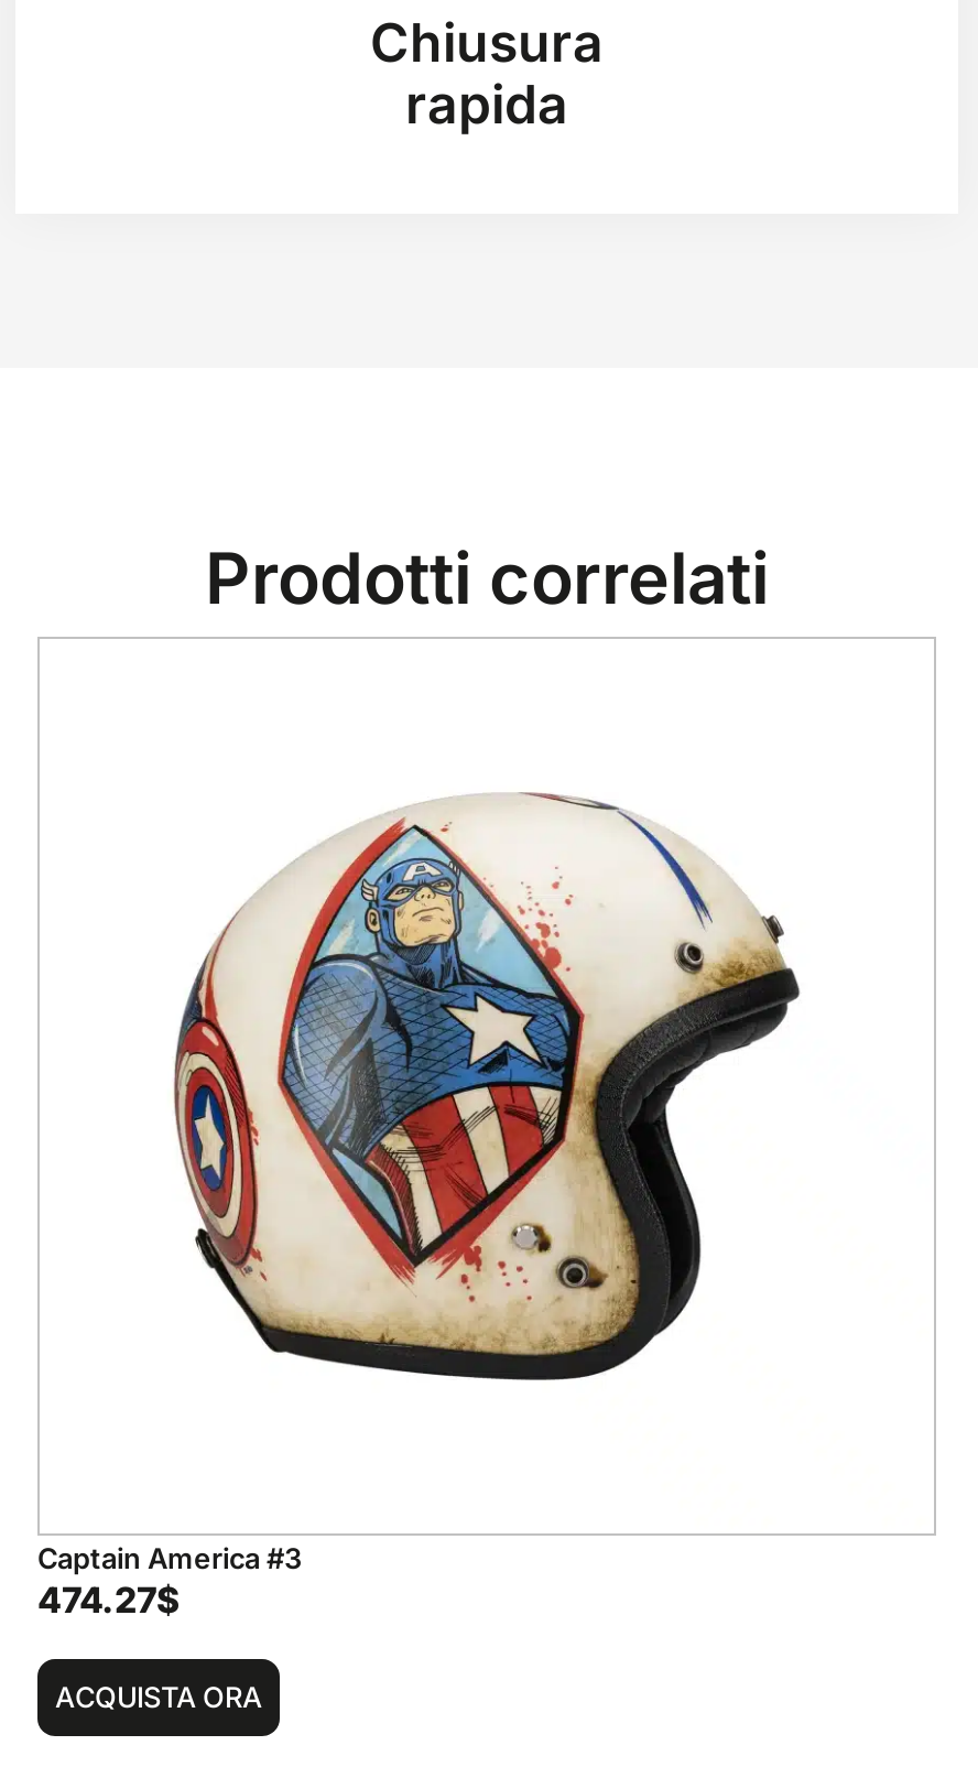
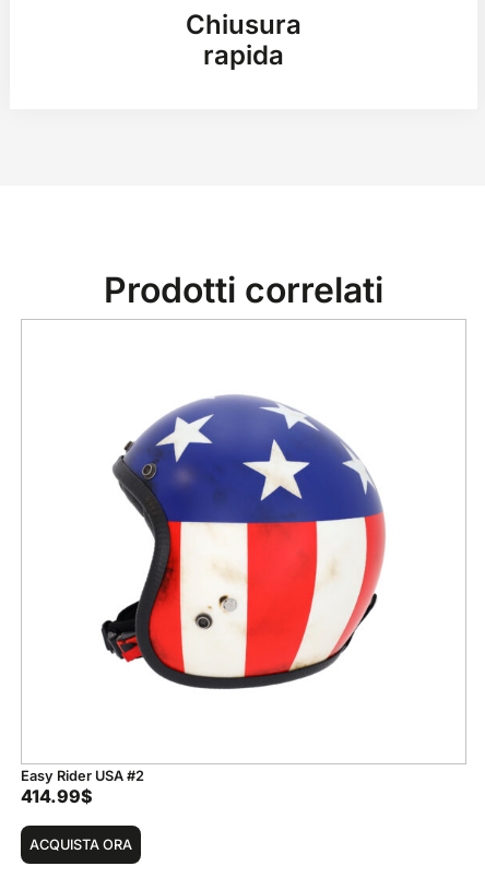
[172,791,802,1384] [image] -> [88,394,399,690] [image]
[37,1543,302,1622] Captain America #3 | 474.27$ -> [21,768,144,807] Easy Rider USA #2 | 414.99$

